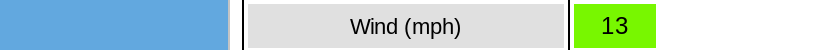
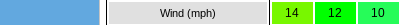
[601,12,629,40] 13 -> [285,6,385,20] 14 | 12 | 10

